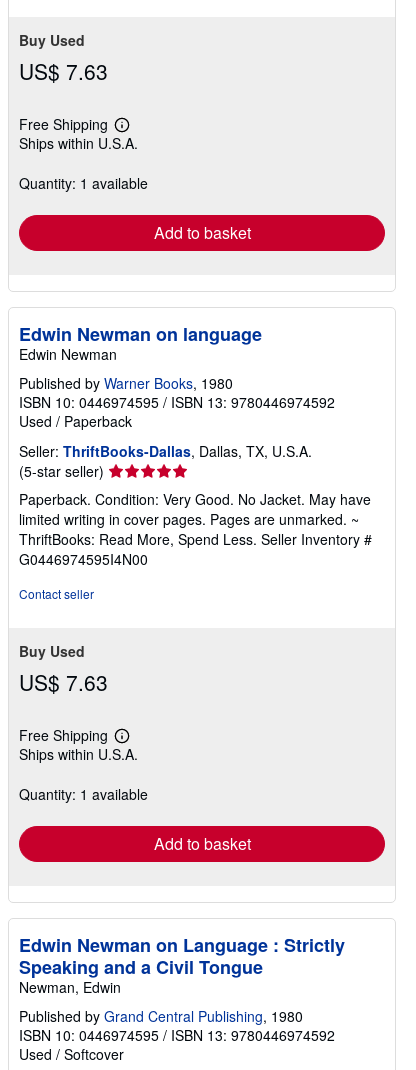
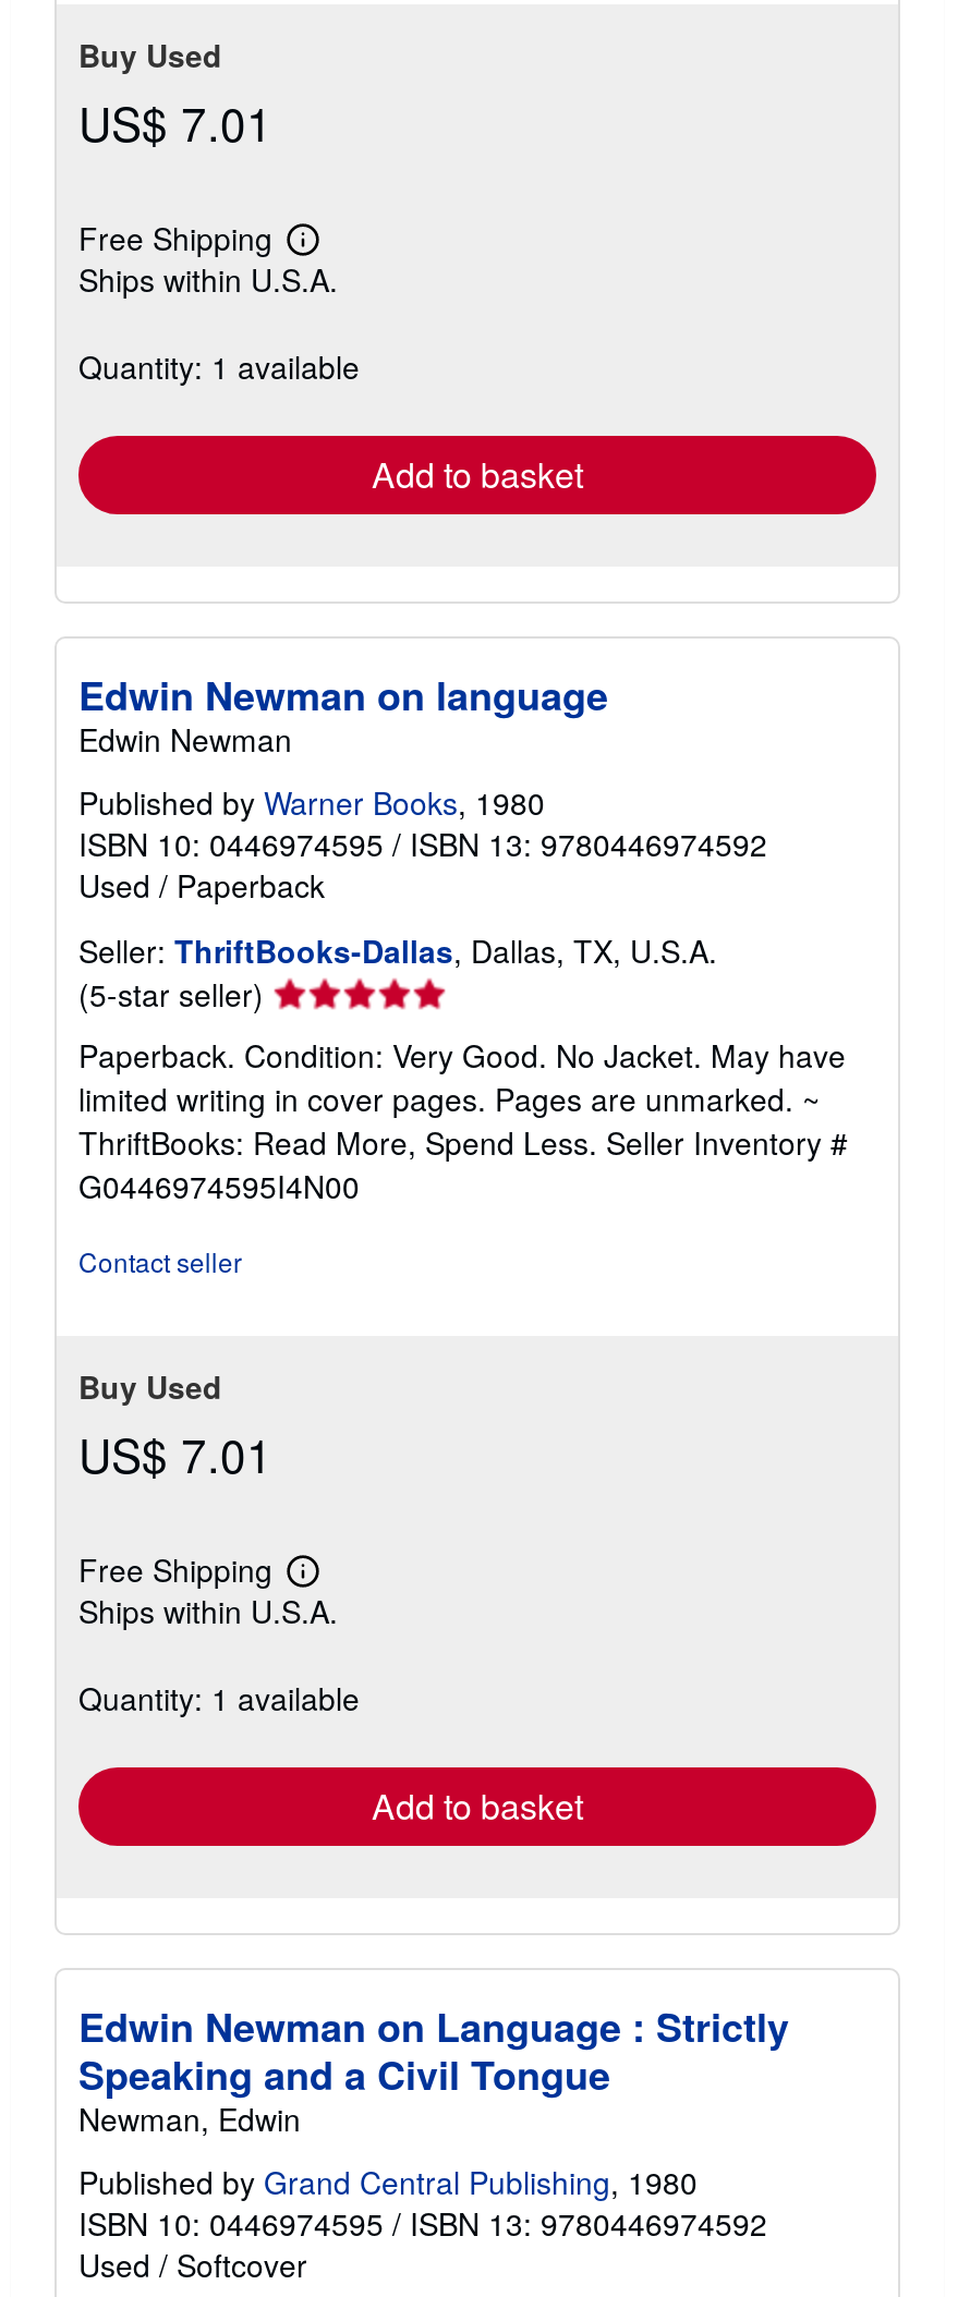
[19,56,108,86] US$ 7.63 -> [78,89,272,154] US$ 7.01
[19,667,108,697] US$ 7.63 -> [78,1420,272,1486] US$ 7.01

